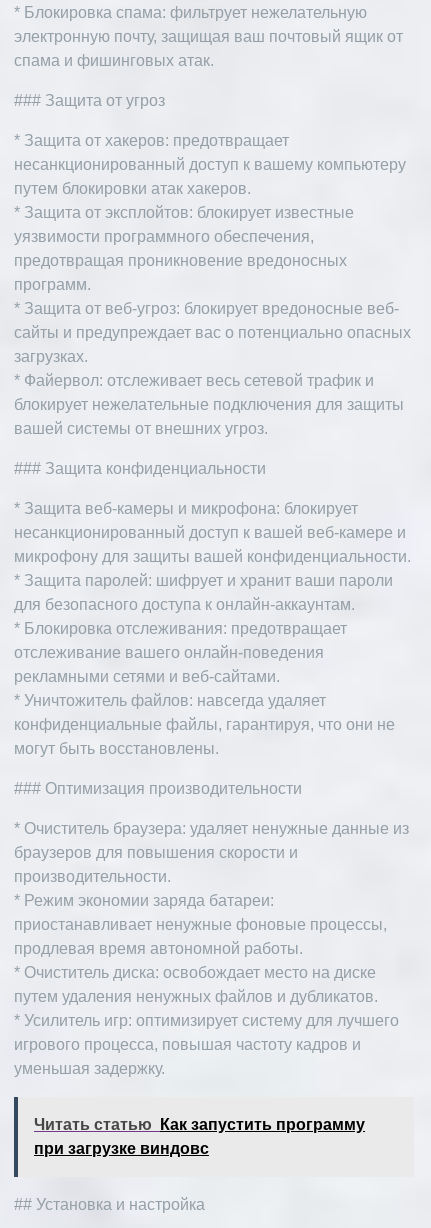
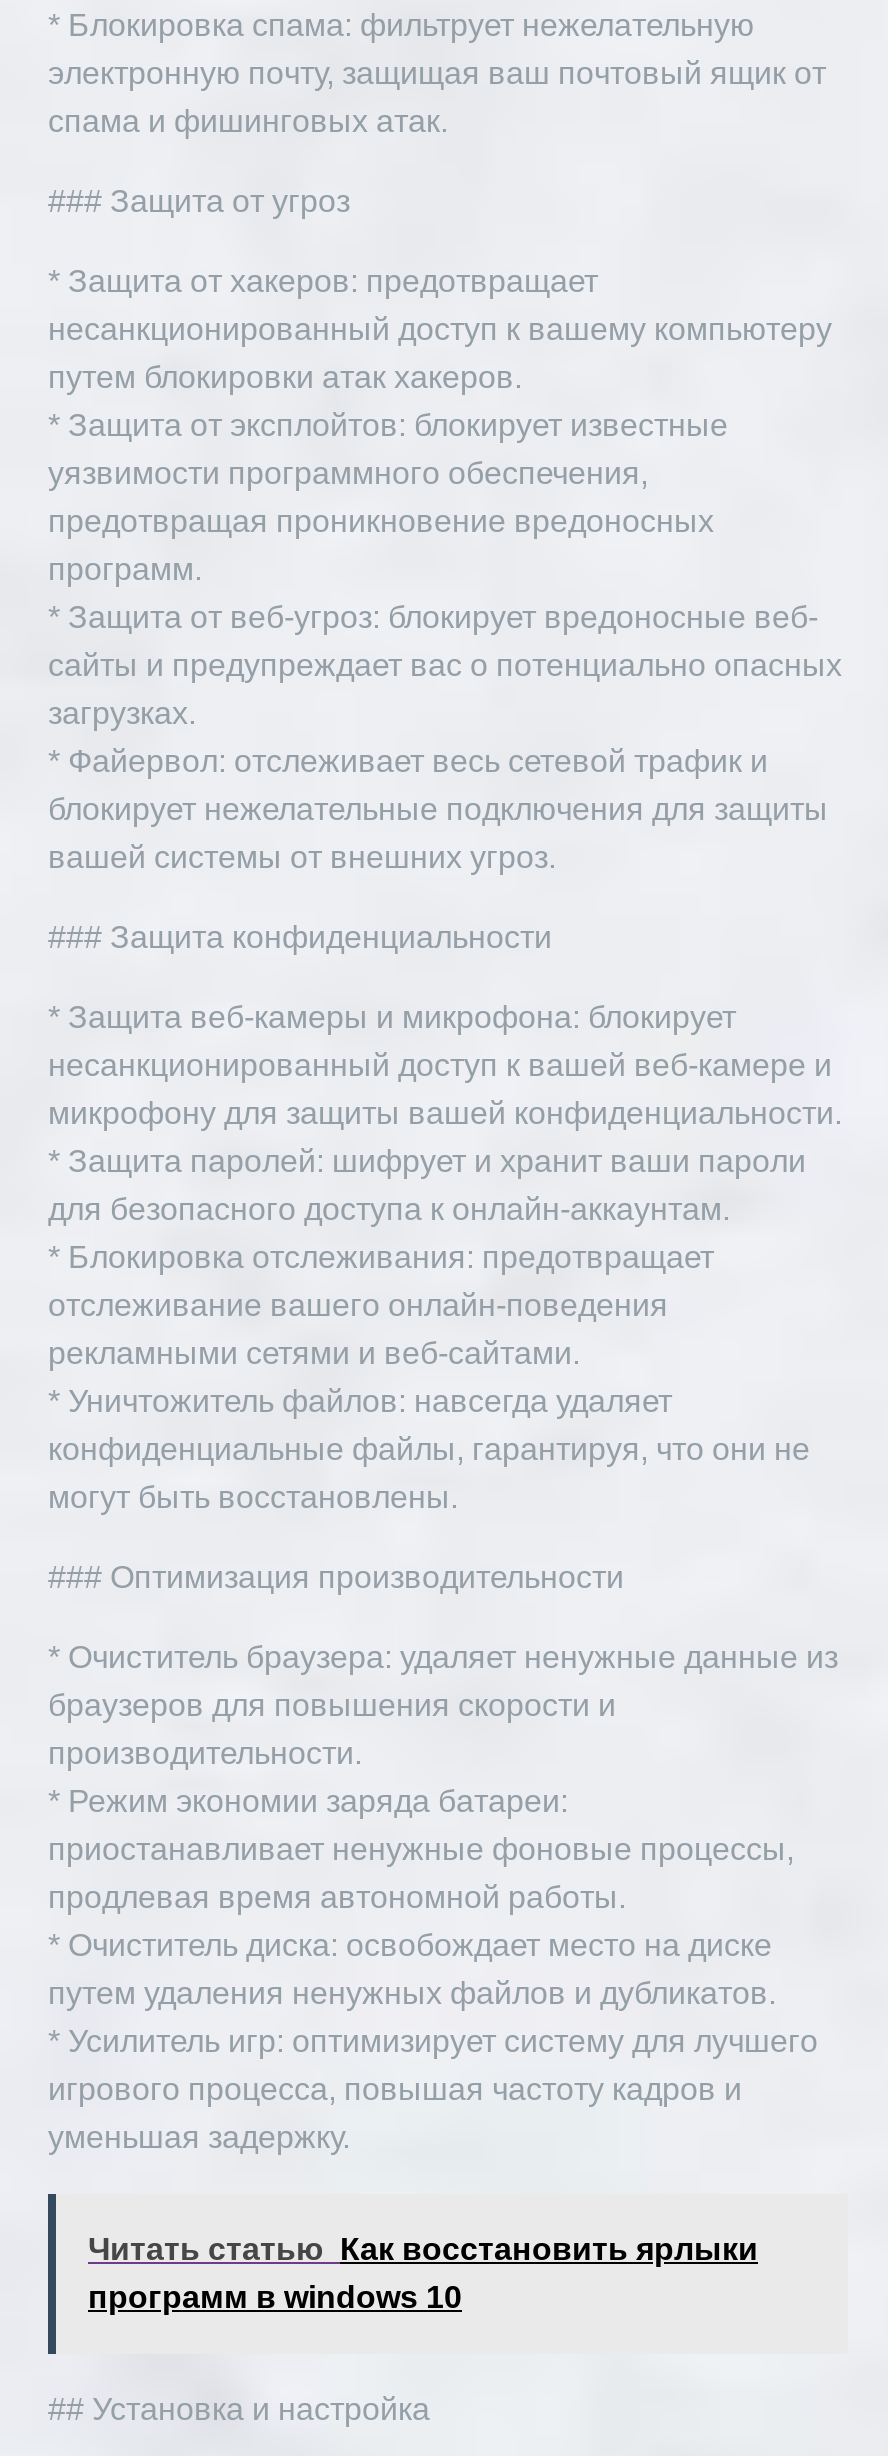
[34,1116,365,1157] Читать статью Как запустить программу | при загрузке виндовс -> [88,2232,758,2314] Читать статью Как восстановить ярлыки | программ в windows 10

